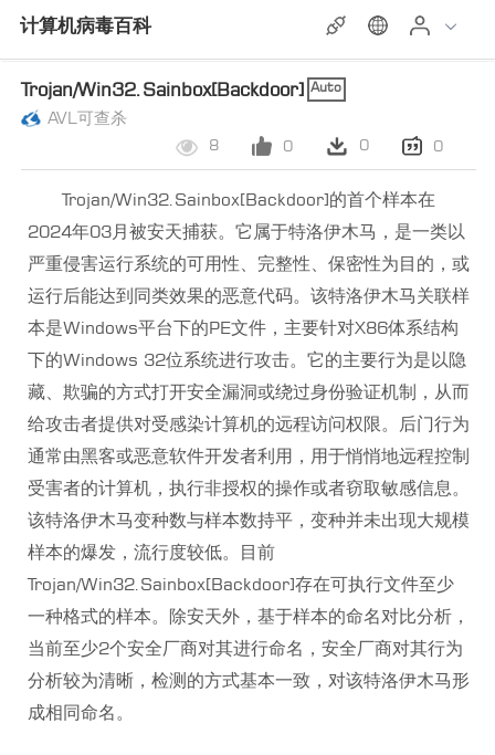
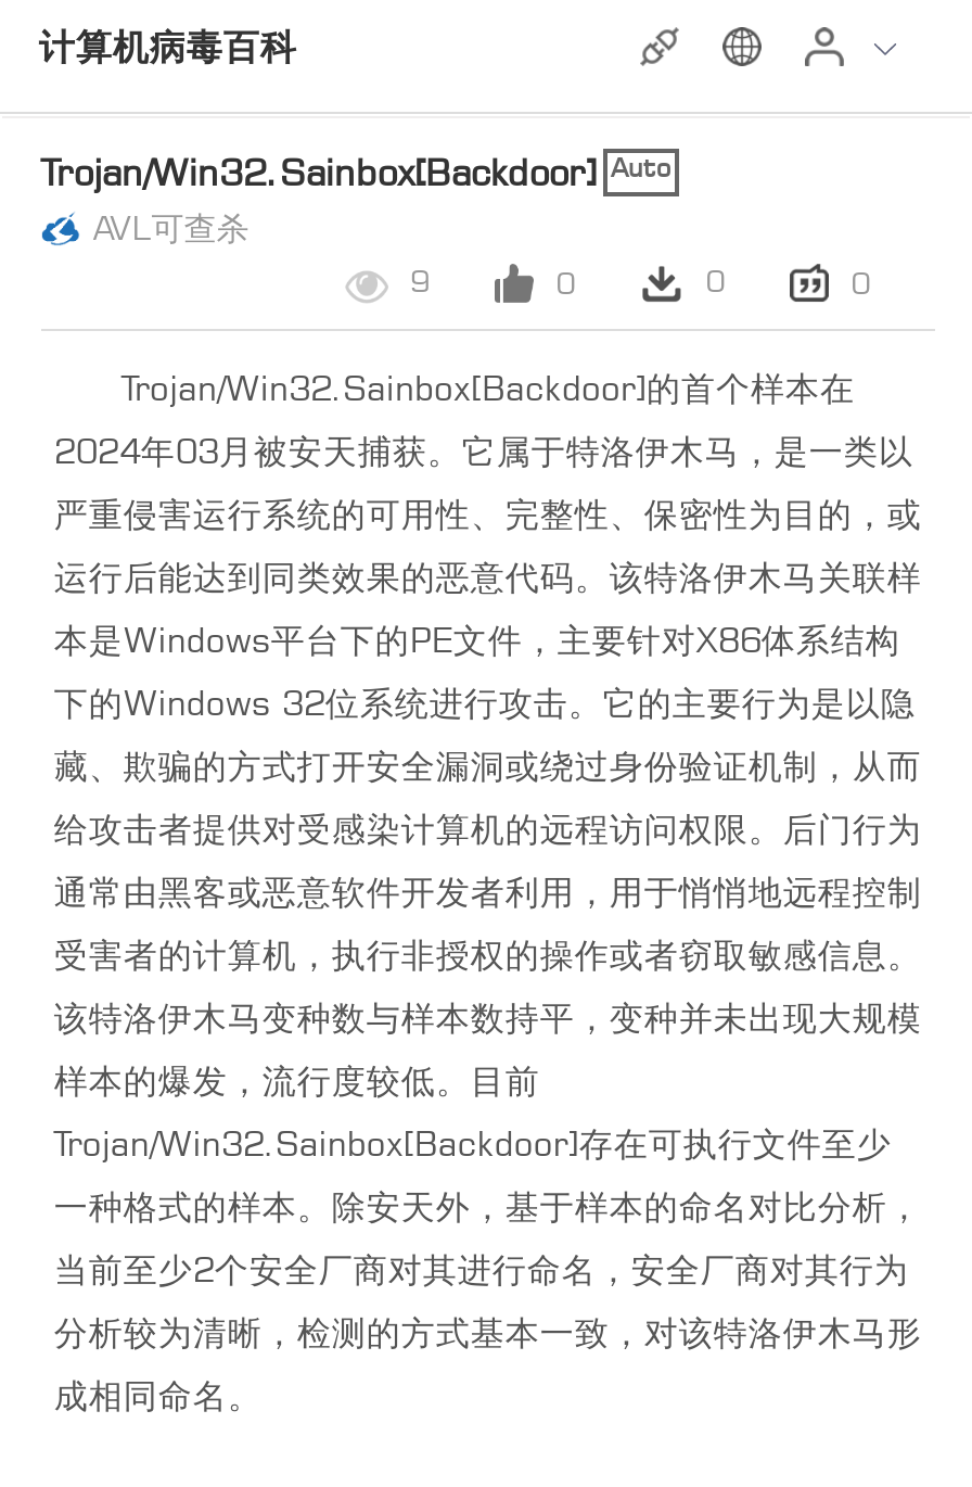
[209,135,219,154] 8 -> [410,262,430,299] 9

